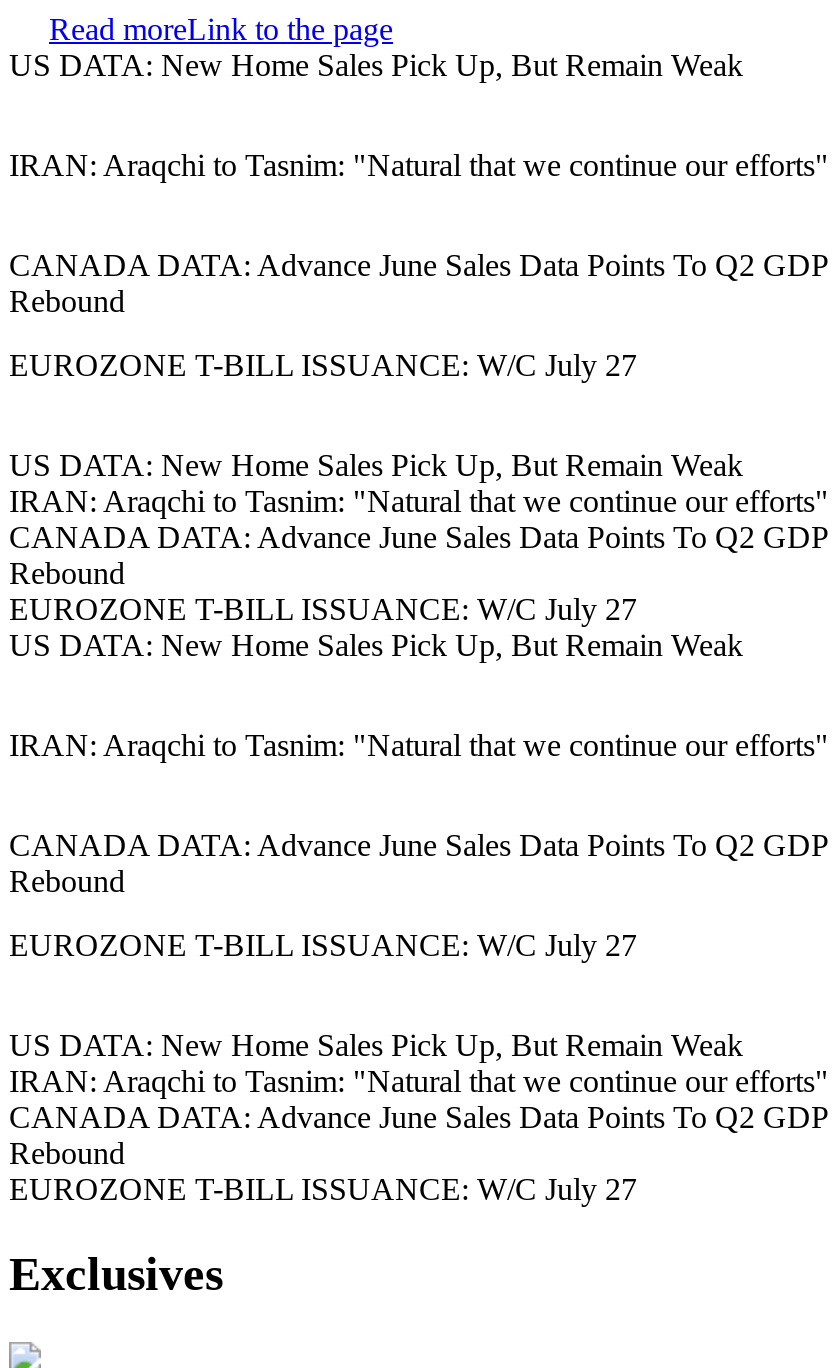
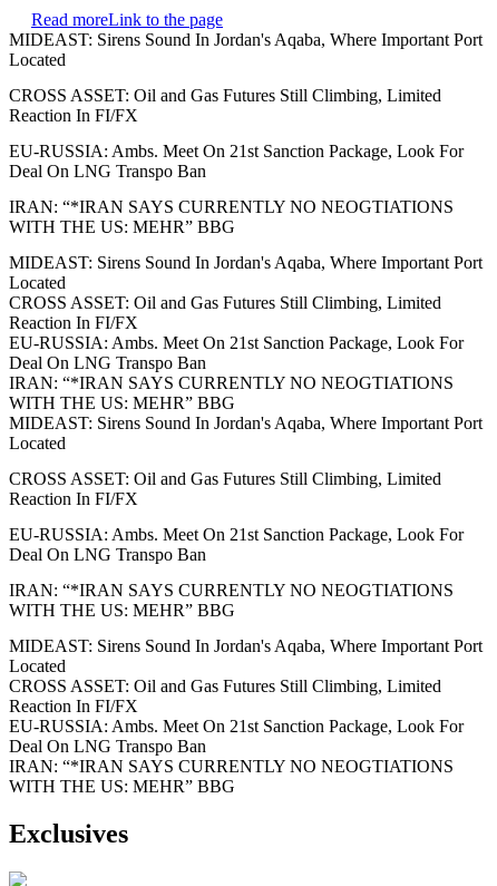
[9,48,743,82] US DATA: New Home Sales Pick Up, But Remain Weak -> [9,30,483,69] MIDEAST: Sirens Sound In Jordan's Aqaba, Where Important Port | Located
[9,148,829,182] IRAN: Araqchi to Tasnim: "Natural that we continue our efforts" -> [9,86,441,125] CROSS ASSET: Oil and Gas Futures Still Climbing, Limited | Reaction In FI/FX
[9,248,827,318] CANADA DATA: Advance June Sales Data Points To Q2 GDP | Rebound -> [9,142,464,181] EU-RUSSIA: Ambs. Meet On 21st Sanction Package, Look For | Deal On LNG Transpo Ban
[9,348,637,382] EUROZONE T-BILL ISSUANCE: W/C July 27 -> [9,197,454,236] IRAN: “*IRAN SAYS CURRENTLY NO NEOGTIATIONS | WITH THE US: MEHR” BBG
[9,448,829,662] US DATA: New Home Sales Pick Up, But Remain Weak | IRAN: Araqchi to Tasnim: "Natural that we continue our efforts" | CANADA DATA: Advance June Sales Data Points To Q2 GDP | Rebound | EUROZONE T-BILL ISSUANCE: W/C July 27 | US DATA: New Home Sales Pick Up, But Remain Weak -> [9,253,483,453] MIDEAST: Sirens Sound In Jordan's Aqaba, Where Important Port | Located | CROSS ASSET: Oil and Gas Futures Still Climbing, Limited | Reaction In FI/FX | EU-RUSSIA: Ambs. Meet On 21st Sanction Package, Look For | Deal On LNG Transpo Ban | IRAN: “*IRAN SAYS CURRENTLY NO NEOGTIATIONS | WITH THE US: MEHR” BBG | MIDEAST: Sirens Sound In Jordan's Aqaba, Where Important Port | Located
[9,728,829,762] IRAN: Araqchi to Tasnim: "Natural that we continue our efforts" -> [9,469,441,508] CROSS ASSET: Oil and Gas Futures Still Climbing, Limited | Reaction In FI/FX
[9,828,827,898] CANADA DATA: Advance June Sales Data Points To Q2 GDP | Rebound -> [9,525,464,564] EU-RUSSIA: Ambs. Meet On 21st Sanction Package, Look For | Deal On LNG Transpo Ban
[9,928,637,962] EUROZONE T-BILL ISSUANCE: W/C July 27 -> [9,581,454,620] IRAN: “*IRAN SAYS CURRENTLY NO NEOGTIATIONS | WITH THE US: MEHR” BBG
[9,1028,829,1206] US DATA: New Home Sales Pick Up, But Remain Weak | IRAN: Araqchi to Tasnim: "Natural that we continue our efforts" | CANADA DATA: Advance June Sales Data Points To Q2 GDP | Rebound | EUROZONE T-BILL ISSUANCE: W/C July 27 -> [9,637,483,796] MIDEAST: Sirens Sound In Jordan's Aqaba, Where Important Port | Located | CROSS ASSET: Oil and Gas Futures Still Climbing, Limited | Reaction In FI/FX | EU-RUSSIA: Ambs. Meet On 21st Sanction Package, Look For | Deal On LNG Transpo Ban | IRAN: “*IRAN SAYS CURRENTLY NO NEOGTIATIONS | WITH THE US: MEHR” BBG

